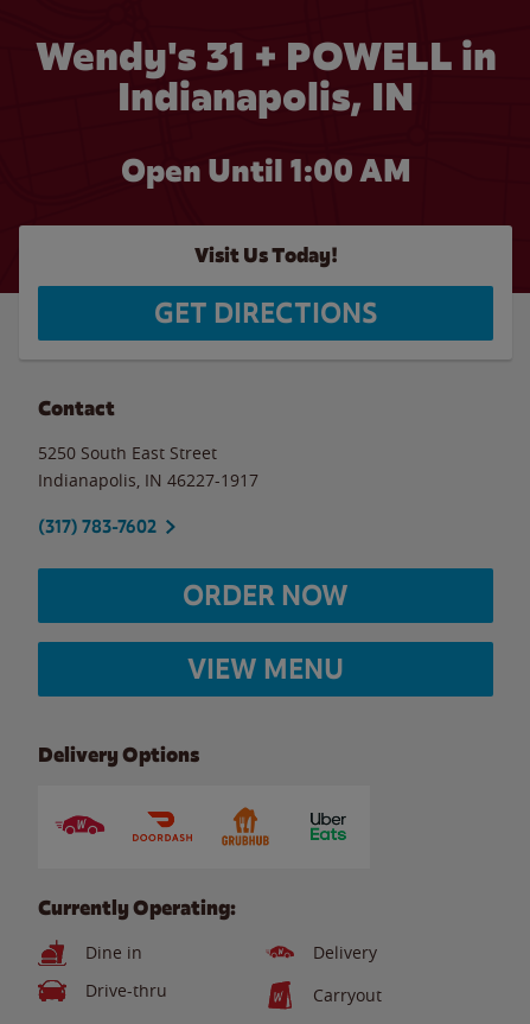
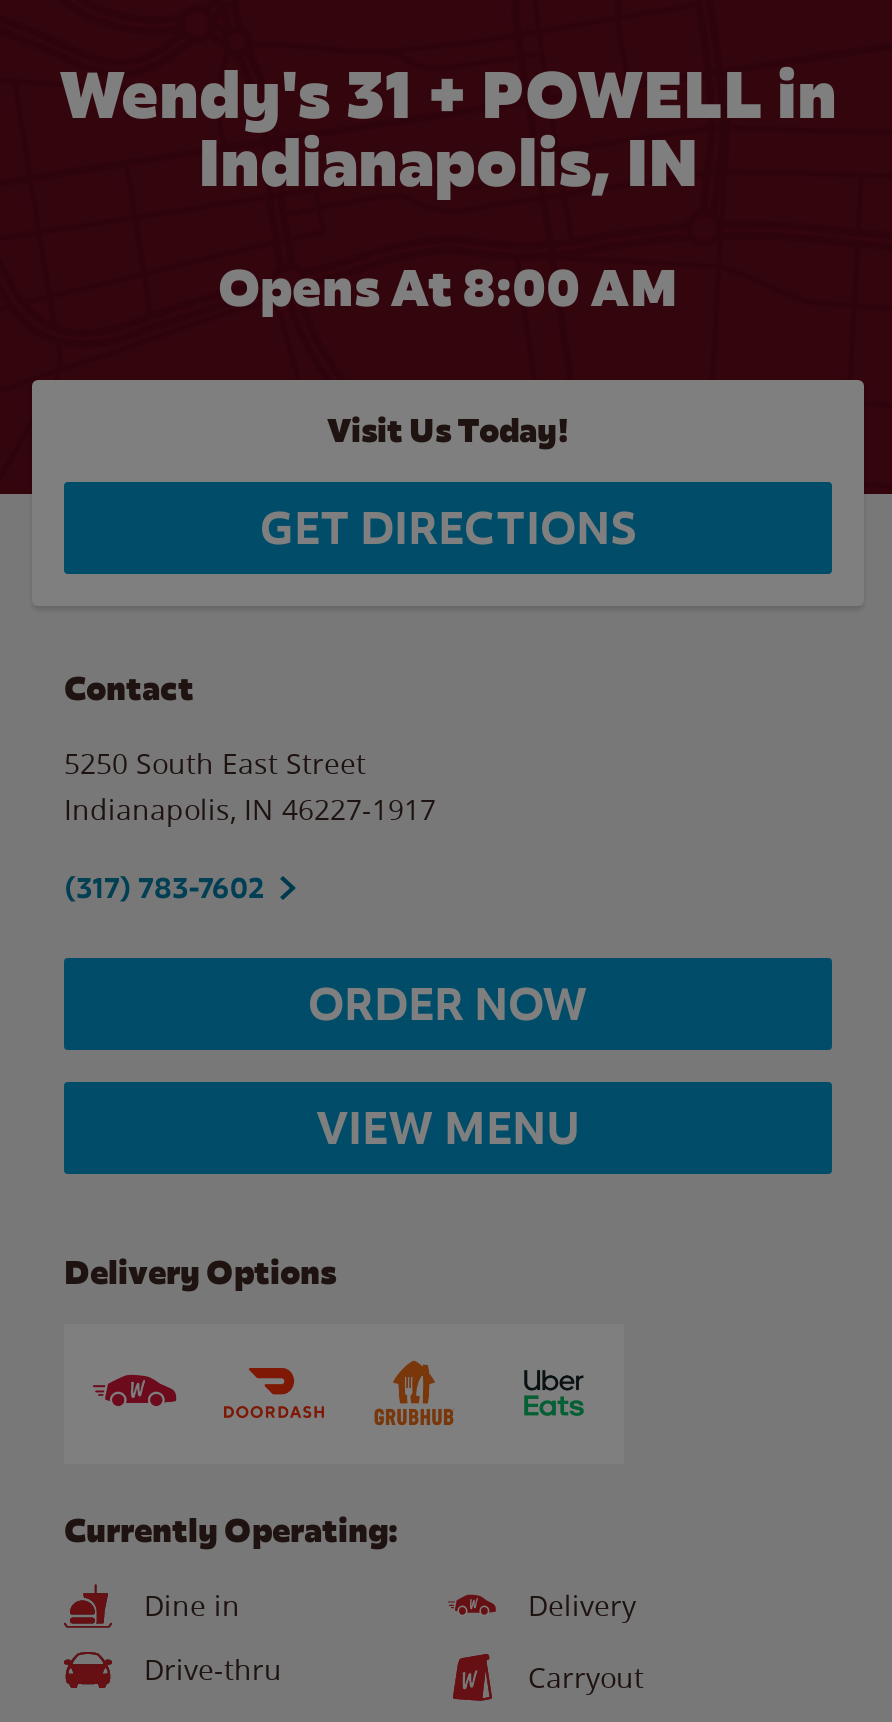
[120,151,411,191] Open Until 1:00 AM -> [218,254,678,322] Opens At 8:00 AM

